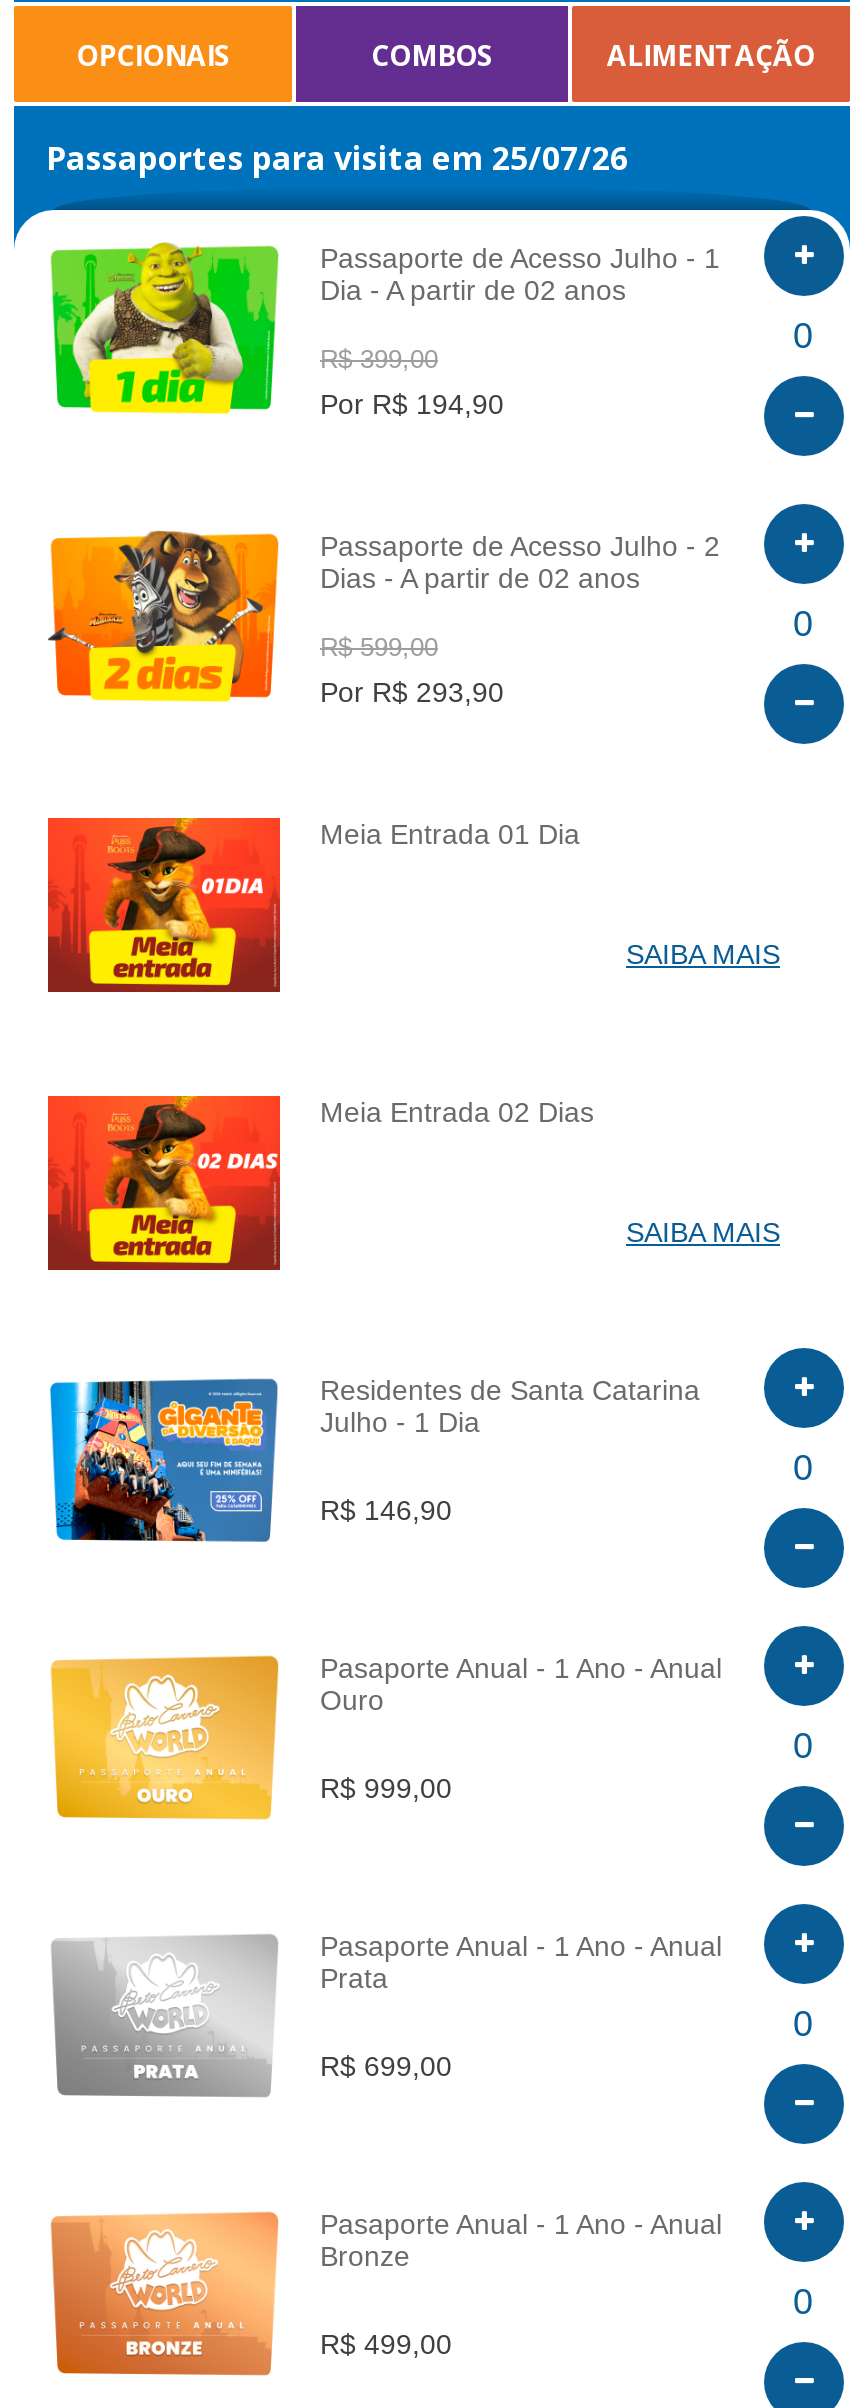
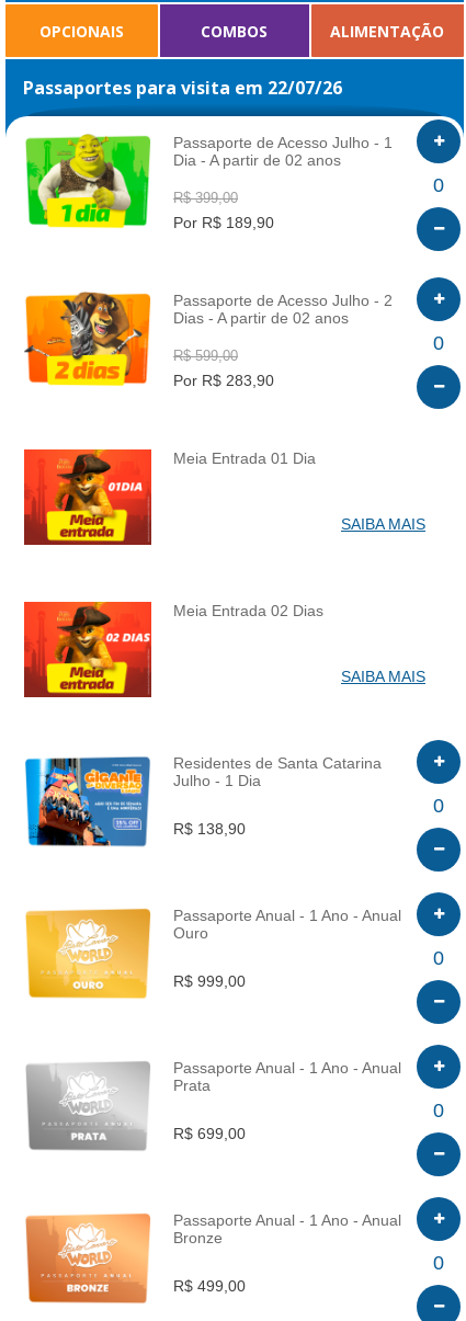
[46,136,628,180] Passaportes para visita em 25/07/26 -> [23,76,342,100] Passaportes para visita em 22/07/26
[320,388,504,420] Por R$ 194,90 -> [173,214,274,231] Por R$ 189,90
[320,676,504,708] Por R$ 293,90 -> [173,372,274,389] Por R$ 283,90
[320,1493,452,1525] R$ 146,90 -> [173,819,246,837] R$ 138,90
[320,1652,722,1684] Pasaporte Anual - 1 Ano - Anual -> [173,907,401,924] Passaporte Anual - 1 Ano - Anual
[320,1930,722,1962] Pasaporte Anual - 1 Ano - Anual -> [173,1059,401,1077] Passaporte Anual - 1 Ano - Anual
[320,2208,722,2240] Pasaporte Anual - 1 Ano - Anual -> [173,1211,401,1229] Passaporte Anual - 1 Ano - Anual

